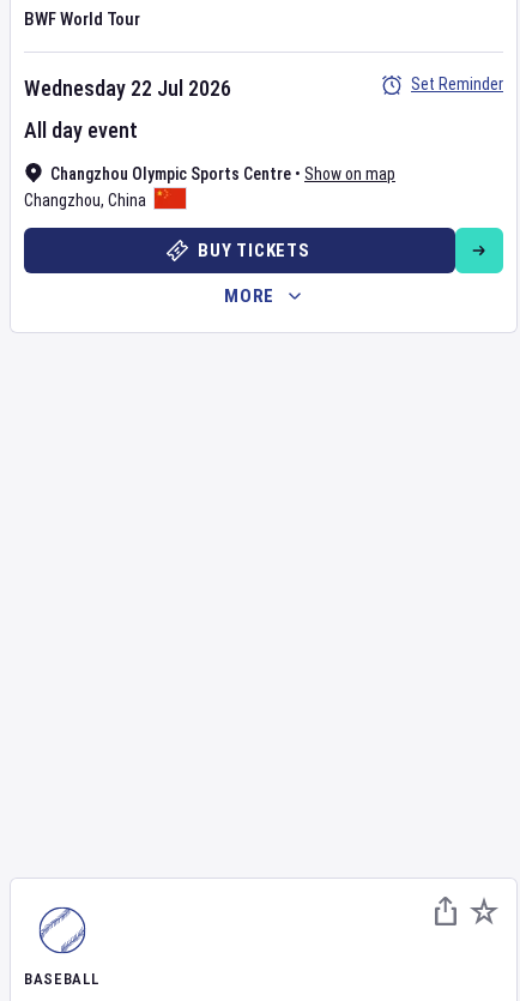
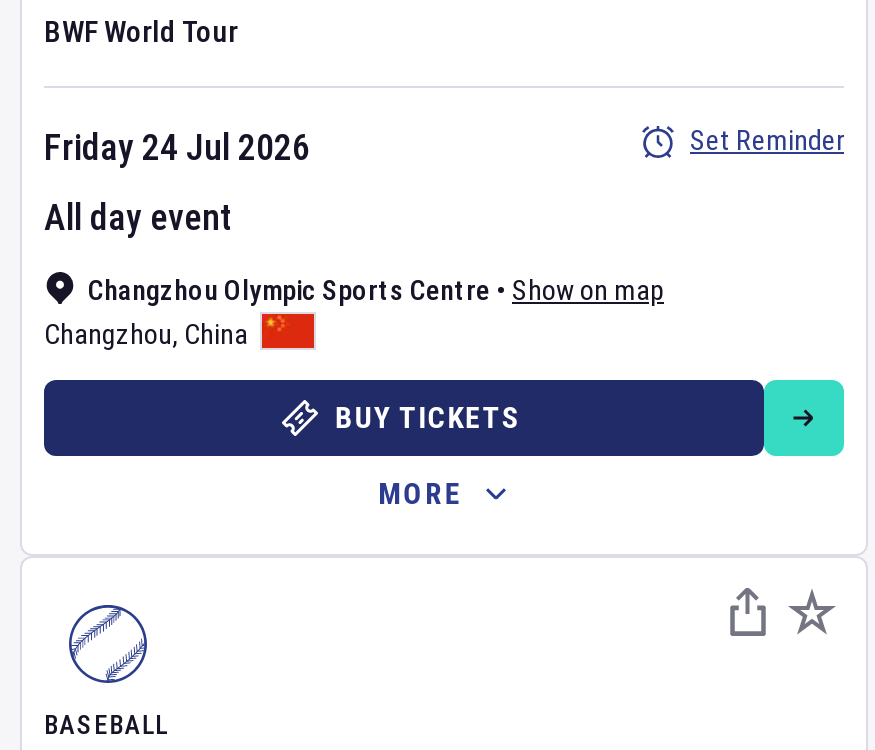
[24,76,231,101] Wednesday 22 Jul 2026 -> [44,126,310,168] Friday 24 Jul 2026

